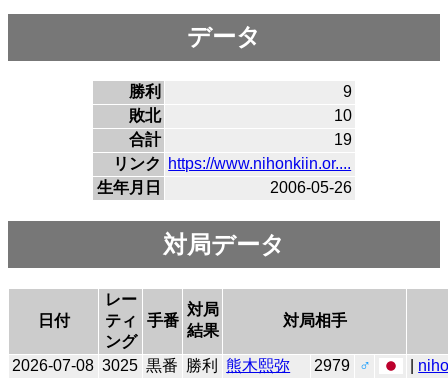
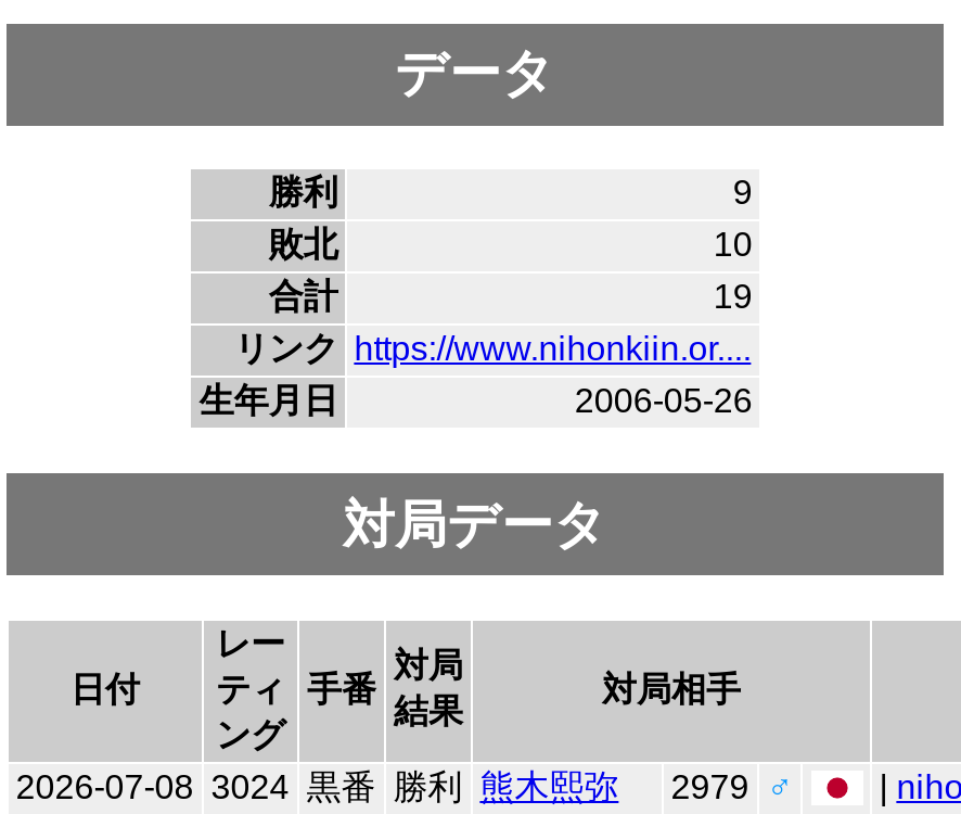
[12,357,290,374] 2026-07-08 3025 黒番 勝利 熊木熙弥 -> [16,768,619,804] 2026-07-08 3024 黒番 勝利 熊木熙弥

